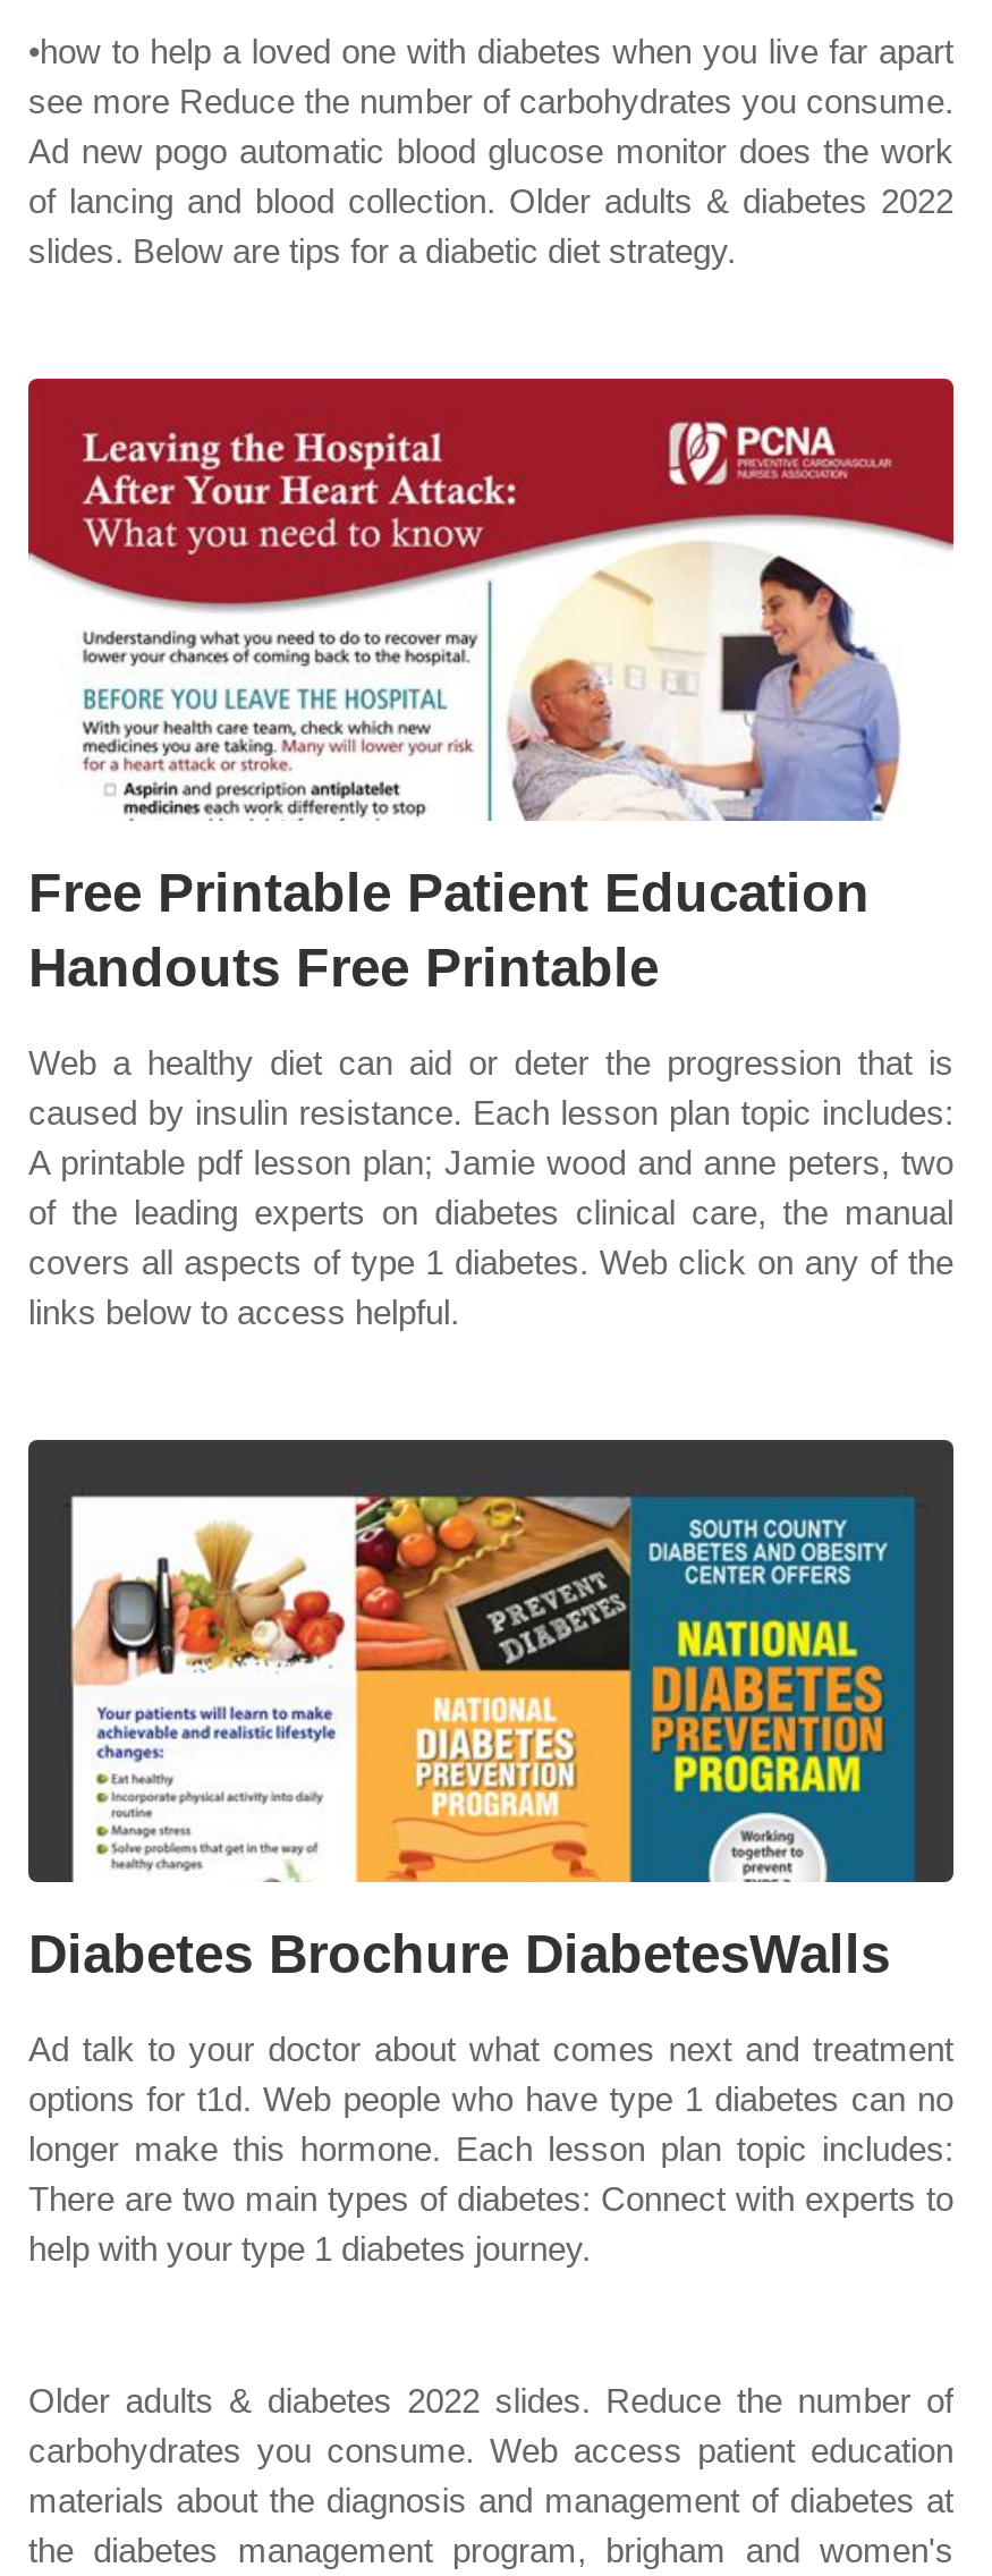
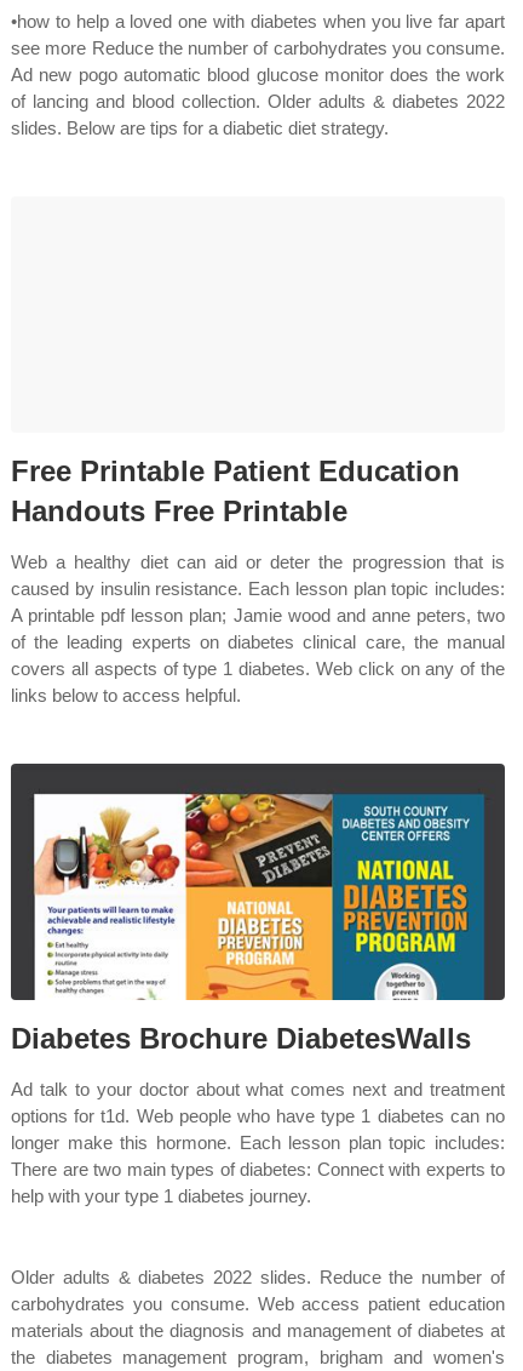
[26,376,956,823] [image] -> none

